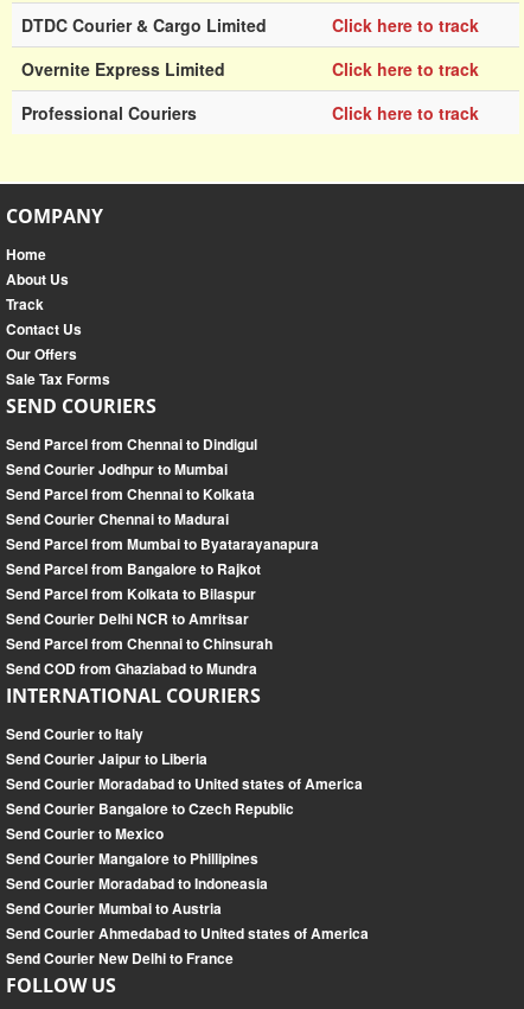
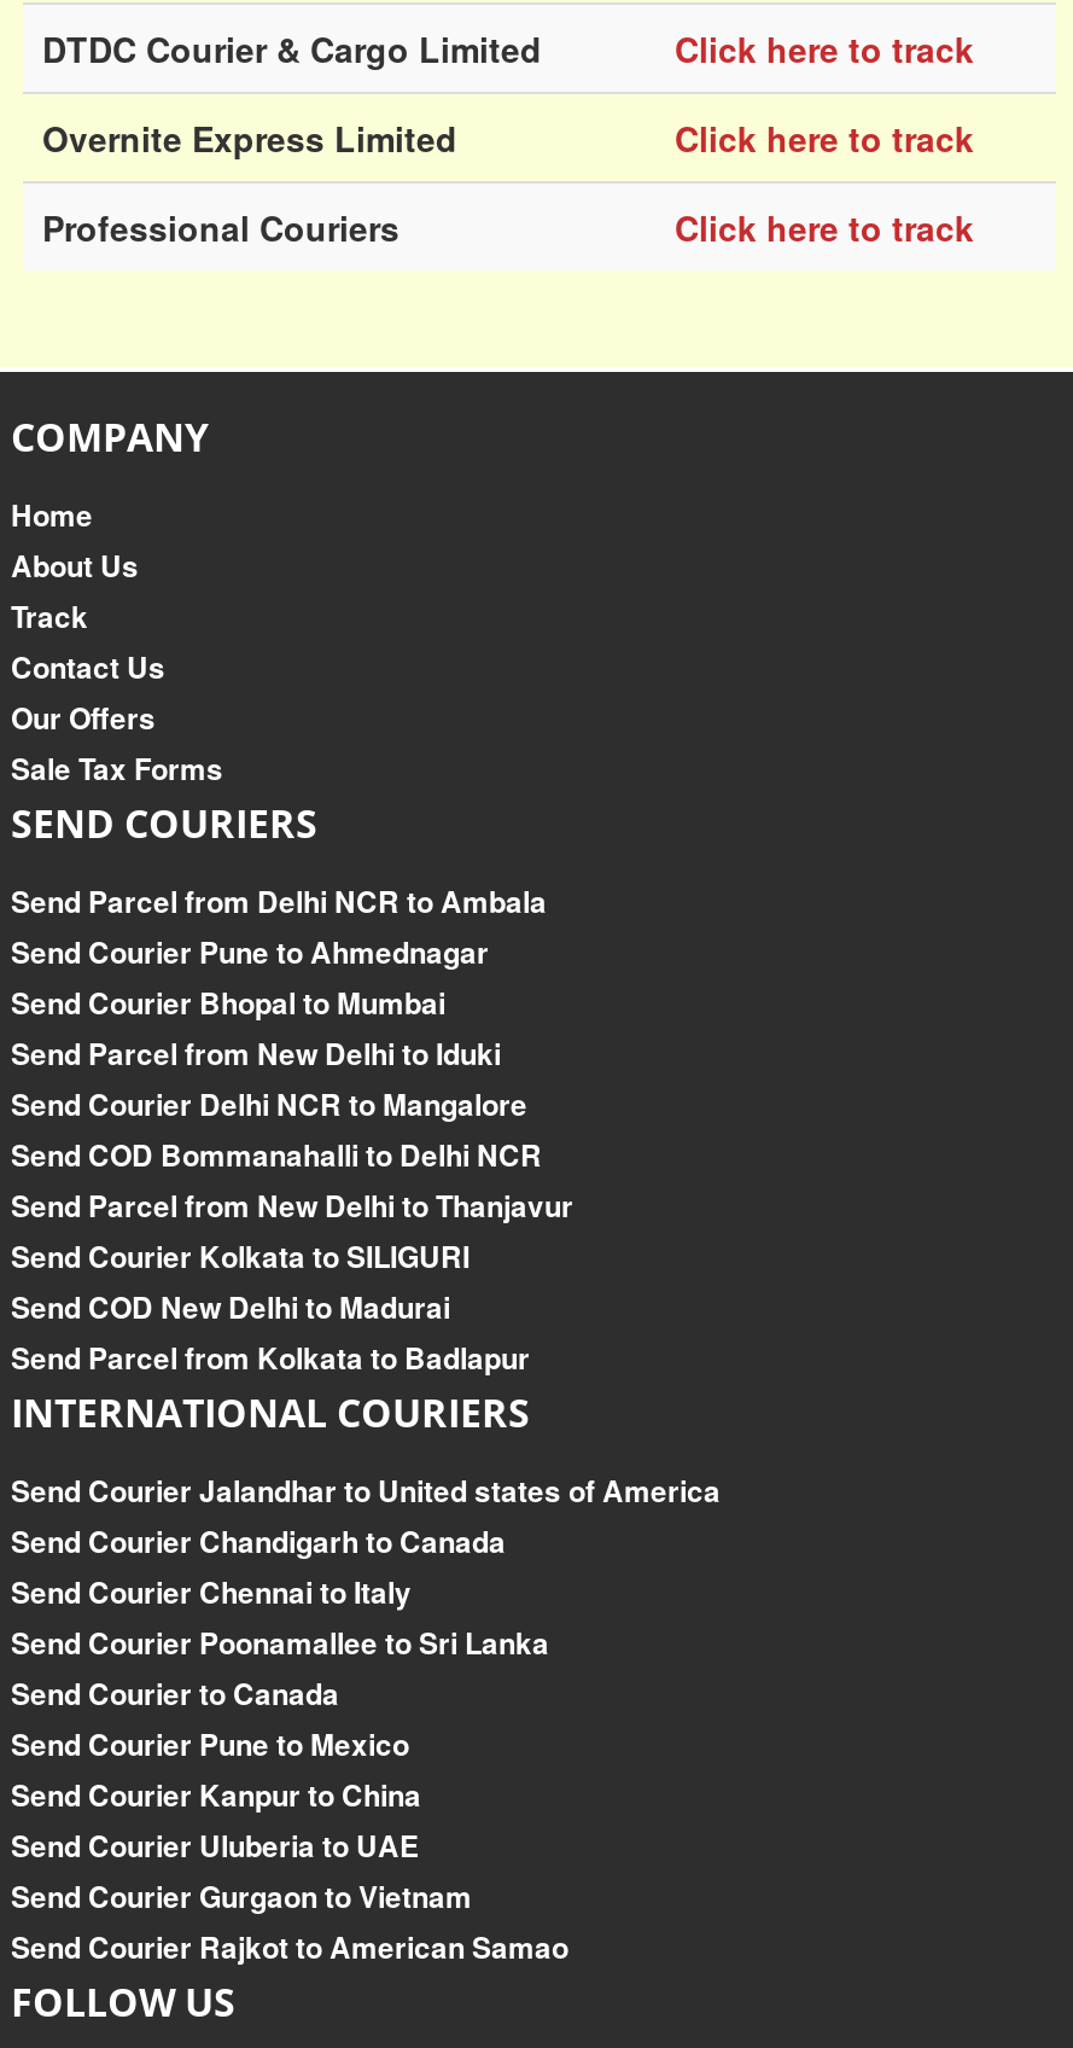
[6,434,319,679] Send Parcel from Chennai to Dindigul | Send Courier Jodhpur to Mumbai | Send Parcel from Chennai to Kolkata | Send Courier Chennai to Madurai | Send Parcel from Mumbai to Byatarayanapura | Send Parcel from Bangalore to Rajkot | Send Parcel from Kolkata to Bilaspur | Send Courier Delhi NCR to Amritsar | Send Parcel from Chennai to Chinsurah | Send COD from Ghaziabad to Mundra -> [11,880,573,1380] Send Parcel from Delhi NCR to Ambala | Send Courier Pune to Ahmednagar | Send Courier Bhopal to Mumbai | Send Parcel from New Delhi to Iduki | Send Courier Delhi NCR to Mangalore | Send COD Bommanahalli to Delhi NCR | Send Parcel from New Delhi to Thanjavur | Send Courier Kolkata to SILIGURI | Send COD New Delhi to Madurai | Send Parcel from Kolkata to Badlapur
[6,723,369,969] Send Courier to Italy | Send Courier Jaipur to Liberia | Send Courier Moradabad to United states of America | Send Courier Bangalore to Czech Republic | Send Courier to Mexico | Send Courier Mangalore to Phillipines | Send Courier Moradabad to Indoneasia | Send Courier Mumbai to Austria | Send Courier Ahmedabad to United states of America | Send Courier New Delhi to France -> [11,1469,721,1969] Send Courier Jalandhar to United states of America | Send Courier Chandigarh to Canada | Send Courier Chennai to Italy | Send Courier Poonamallee to Sri Lanka | Send Courier to Canada | Send Courier Pune to Mexico | Send Courier Kanpur to China | Send Courier Uluberia to UAE | Send Courier Gurgaon to Vietnam | Send Courier Rajkot to American Samao

